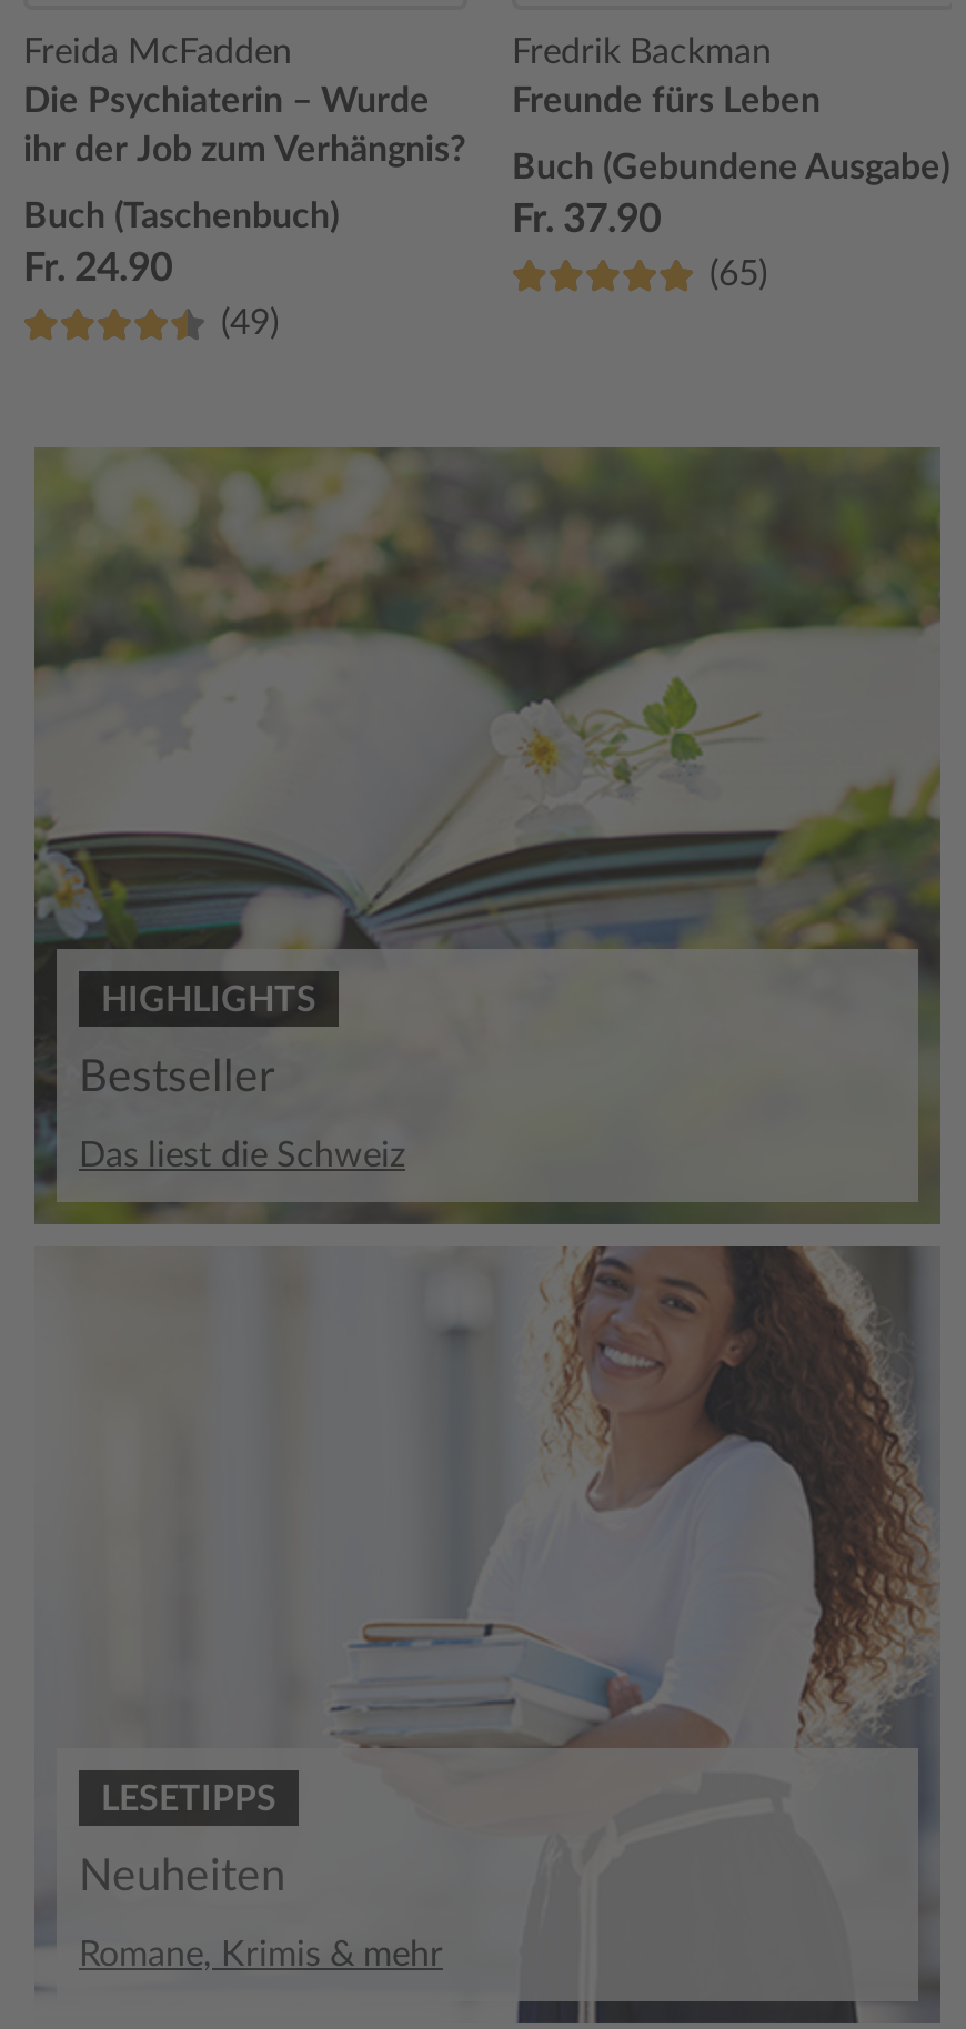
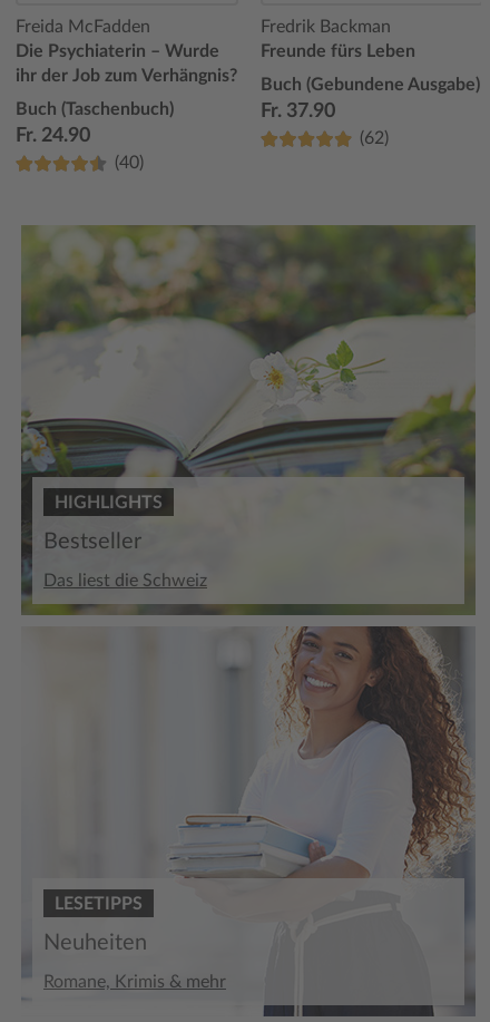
[710,256,767,292] (65) -> [360,129,389,147] (62)
[221,305,279,341] (49) -> [115,154,144,172] (40)

